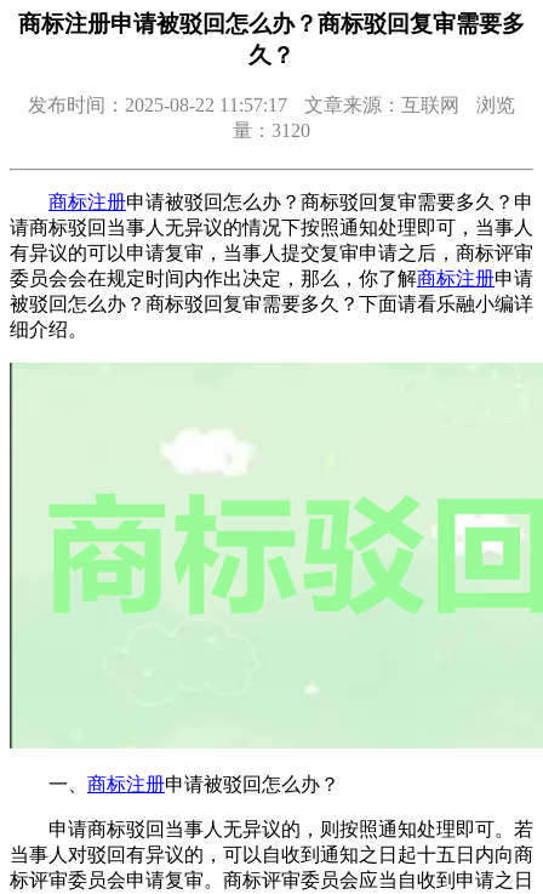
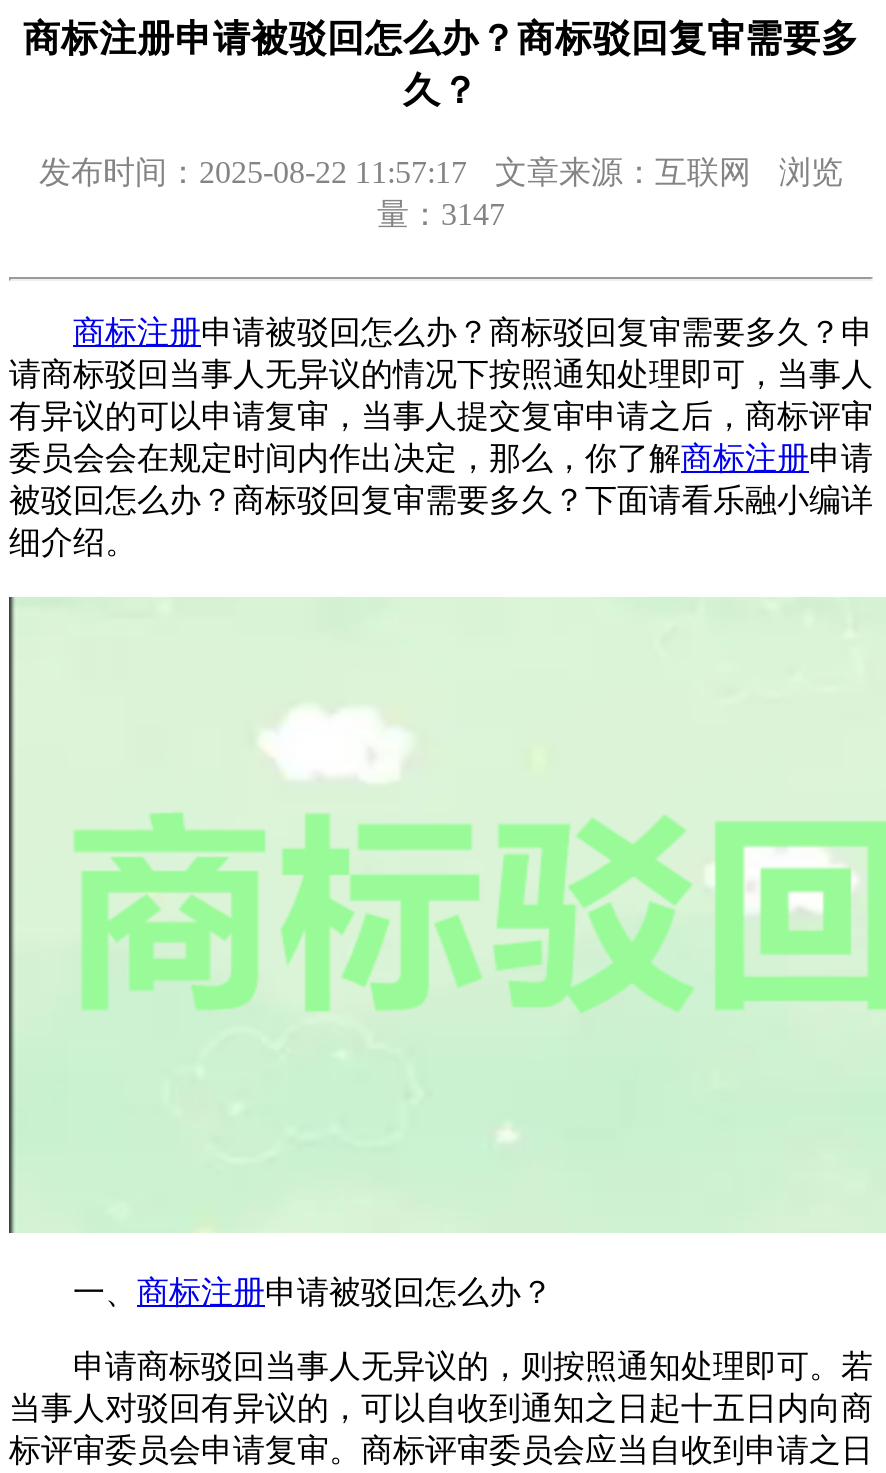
[233,120,310,141] 量：3120 -> [377,198,505,232] 量：3147

